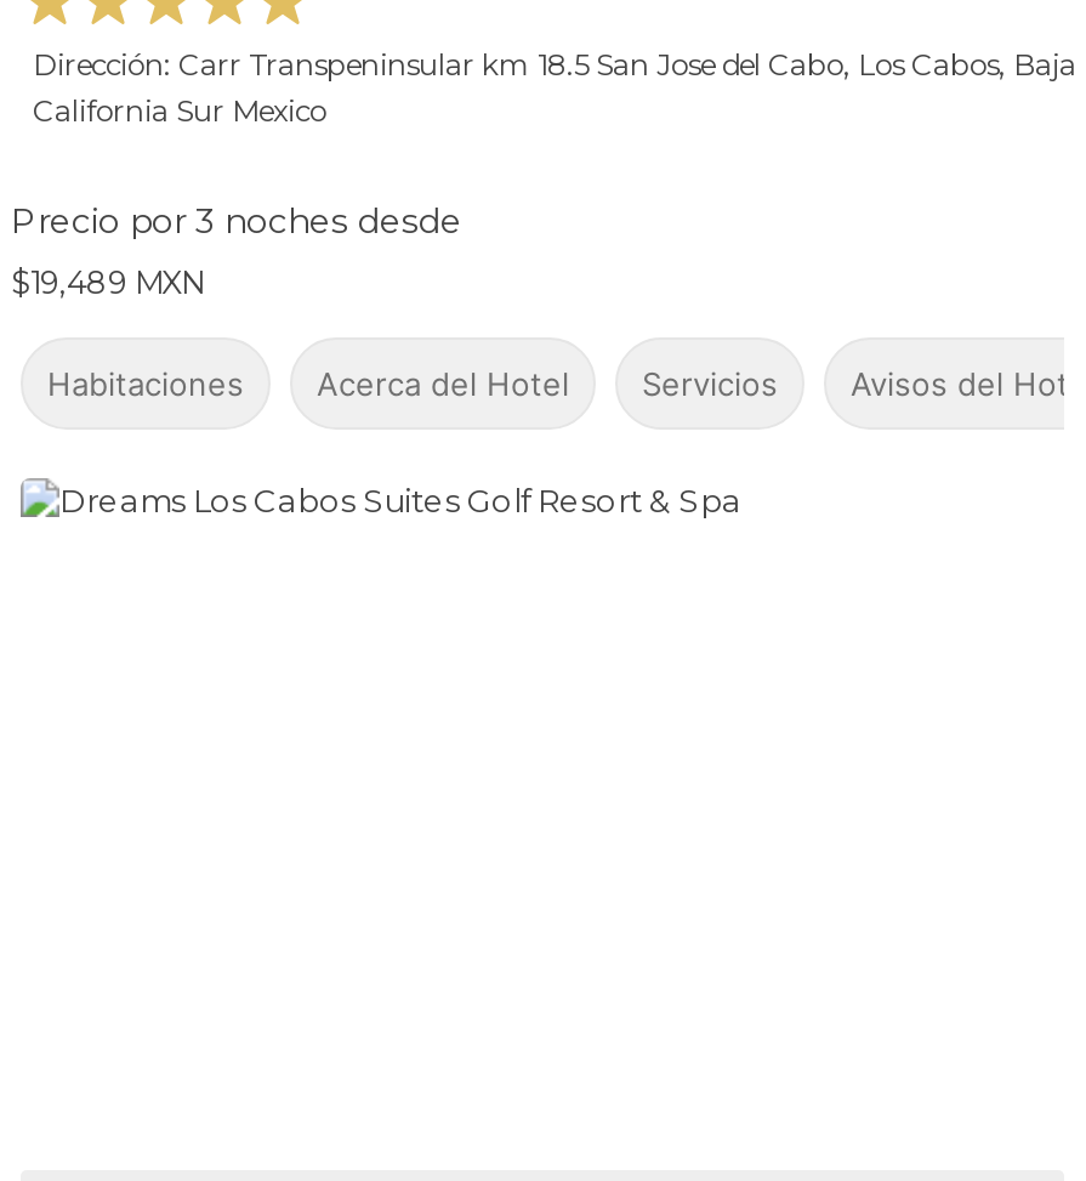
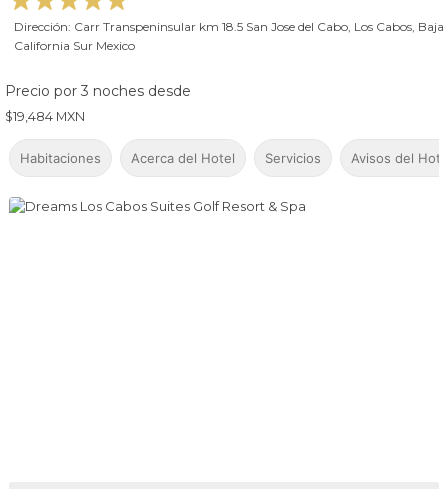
[11,266,205,302] $19,489 MXN -> [5,109,85,124] $19,484 MXN

